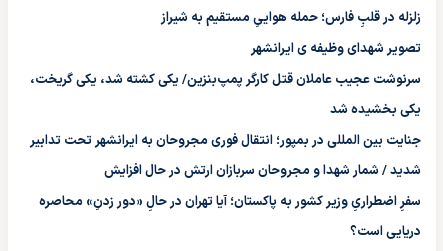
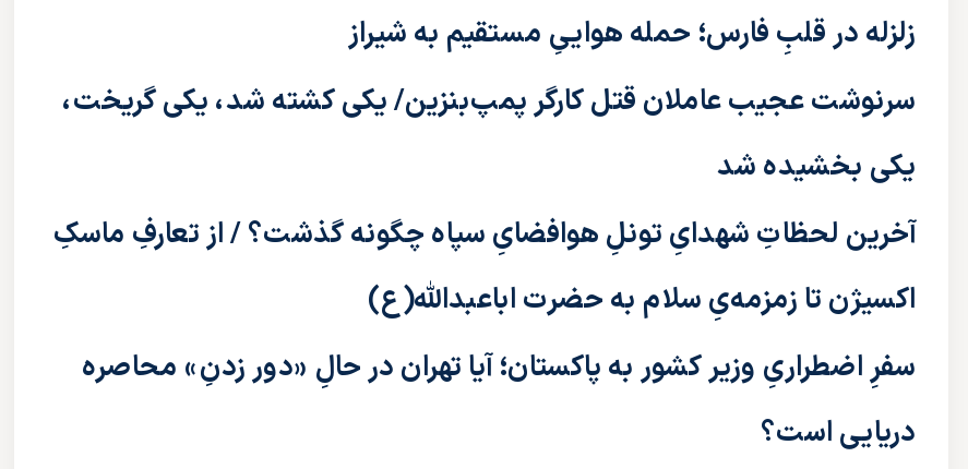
[251,39,421,59] تصویر شهدای وظیفه ی ایرانشهر -> none
[30,131,421,151] جنایت بین المللی در بمپور؛ انتقال فوری مجروحان به ایرانشهر تحت تدابیر -> [53,214,916,258] آخرین لحظاتِ شهدایِ تونلِ هوافضایِ سپاه چگونه گذشت؟ / از تعارفِ ماسکِ
[104,161,421,181] شدید / شمار شهدا و مجروحان سربازان ارتش در حال افزایش -> [368,280,916,323] اکسیژن تا زمزمه‌یِ سلام به حضرت اباعبدالله(ع)

